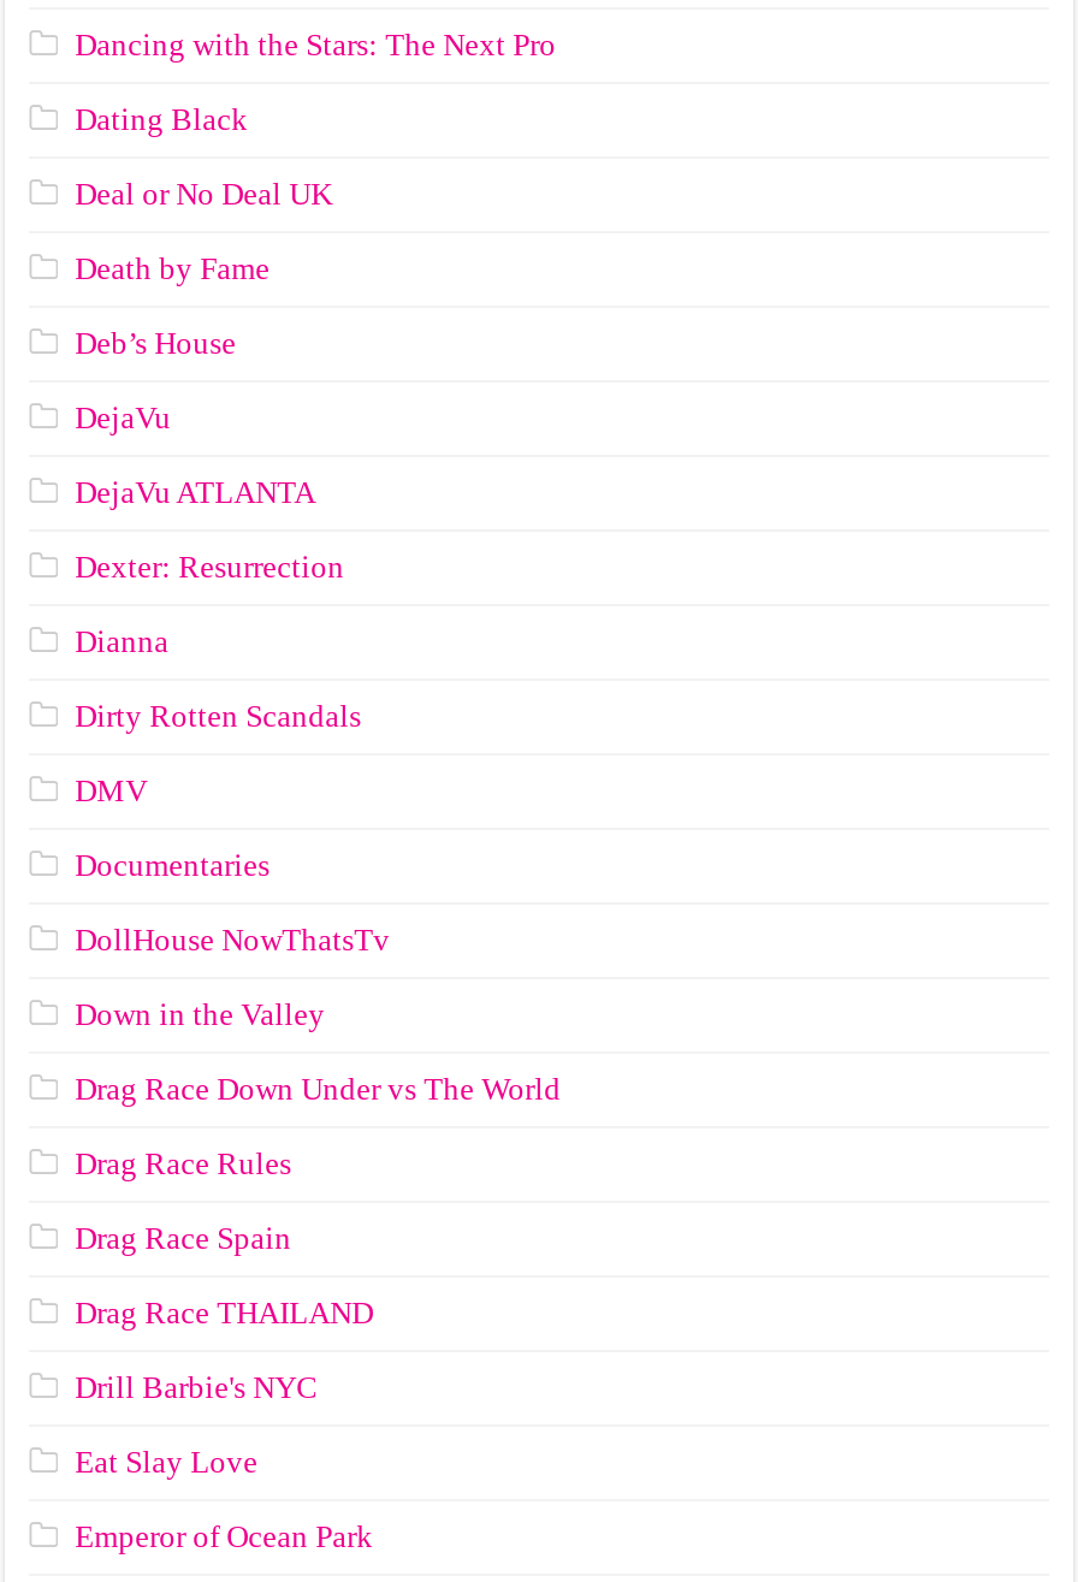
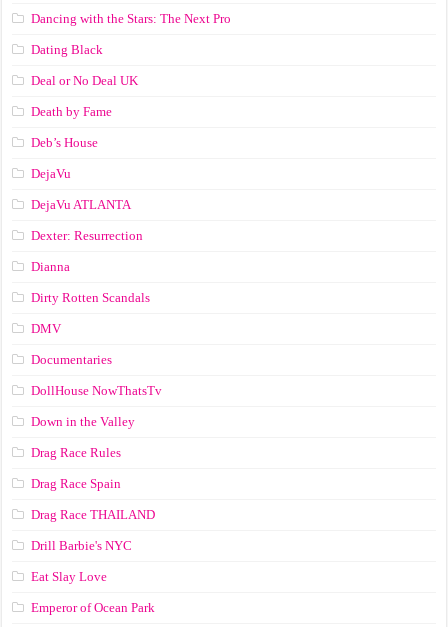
[75,1071,561,1108] Drag Race Down Under vs The World -> none

